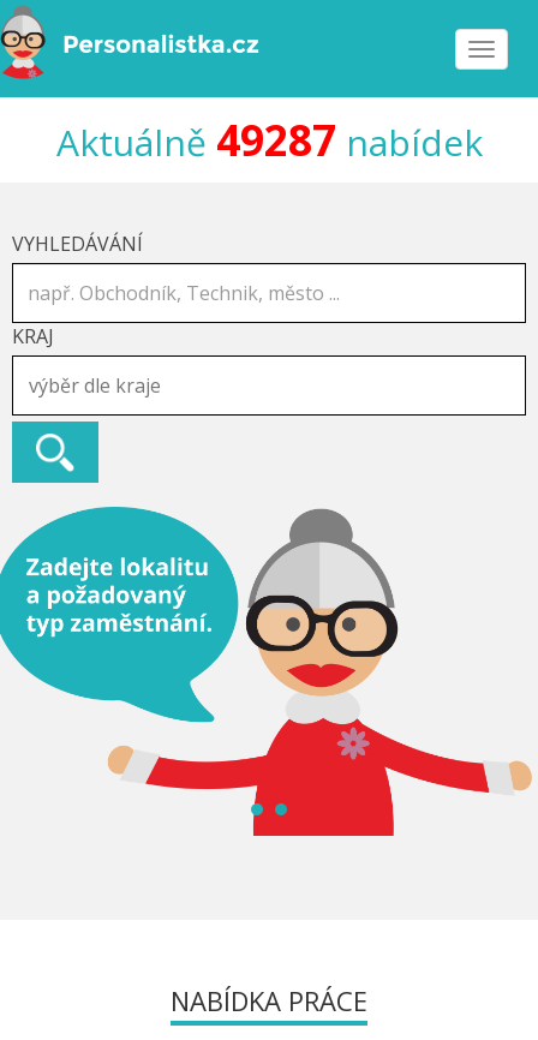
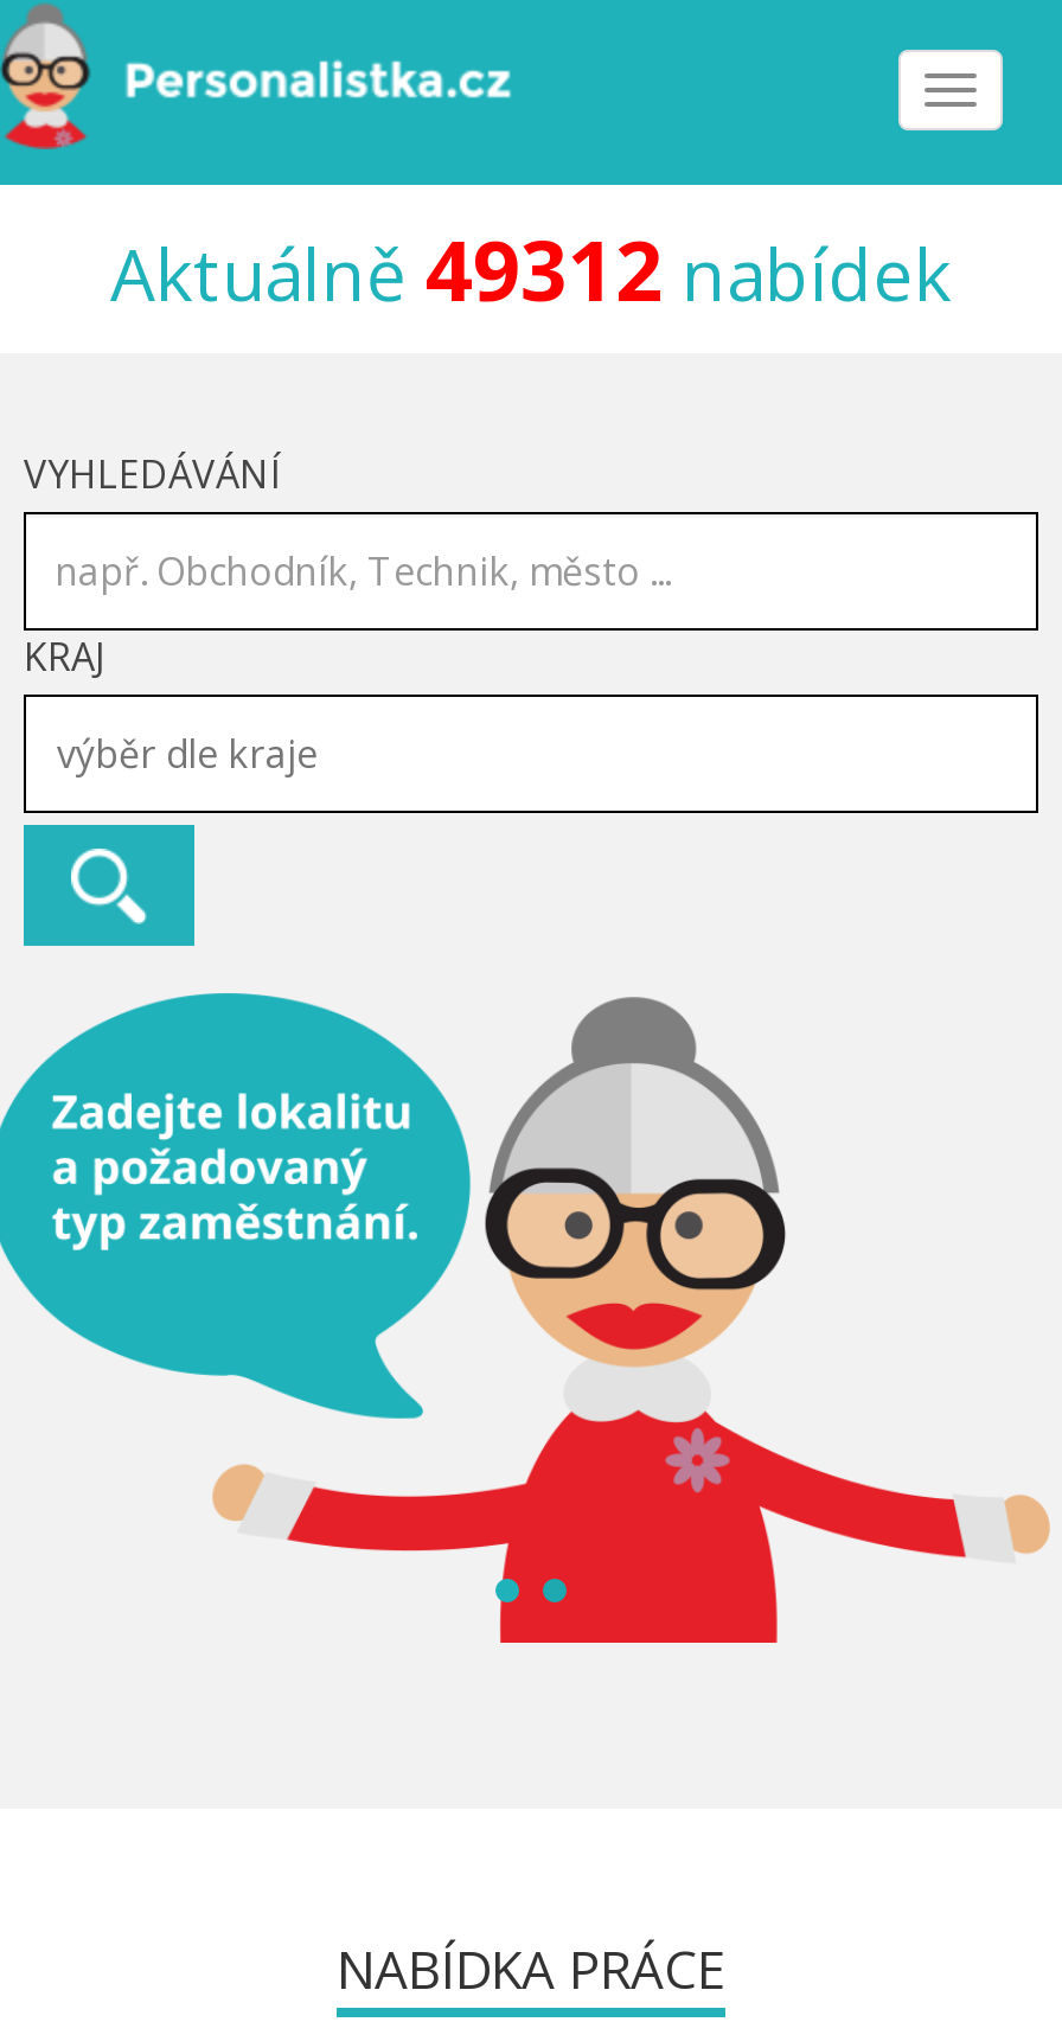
[56,112,482,168] Aktuálně 49287 nabídek -> [110,213,952,325] Aktuálně 49312 nabídek

